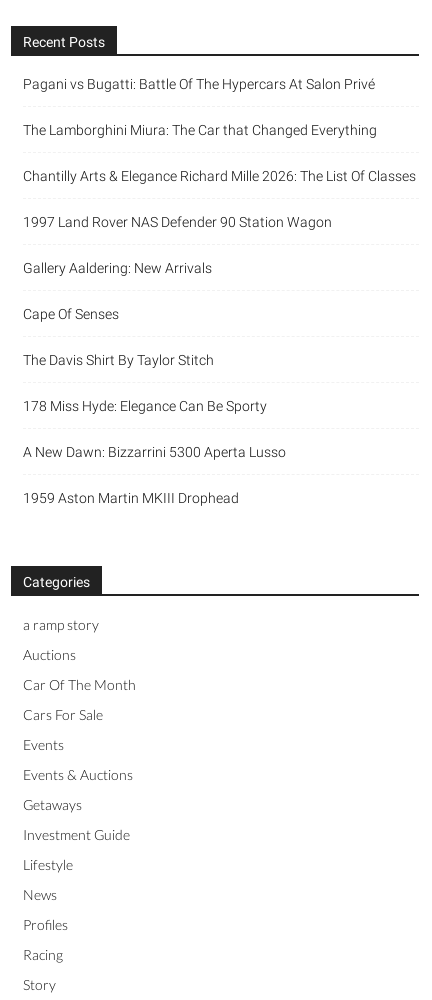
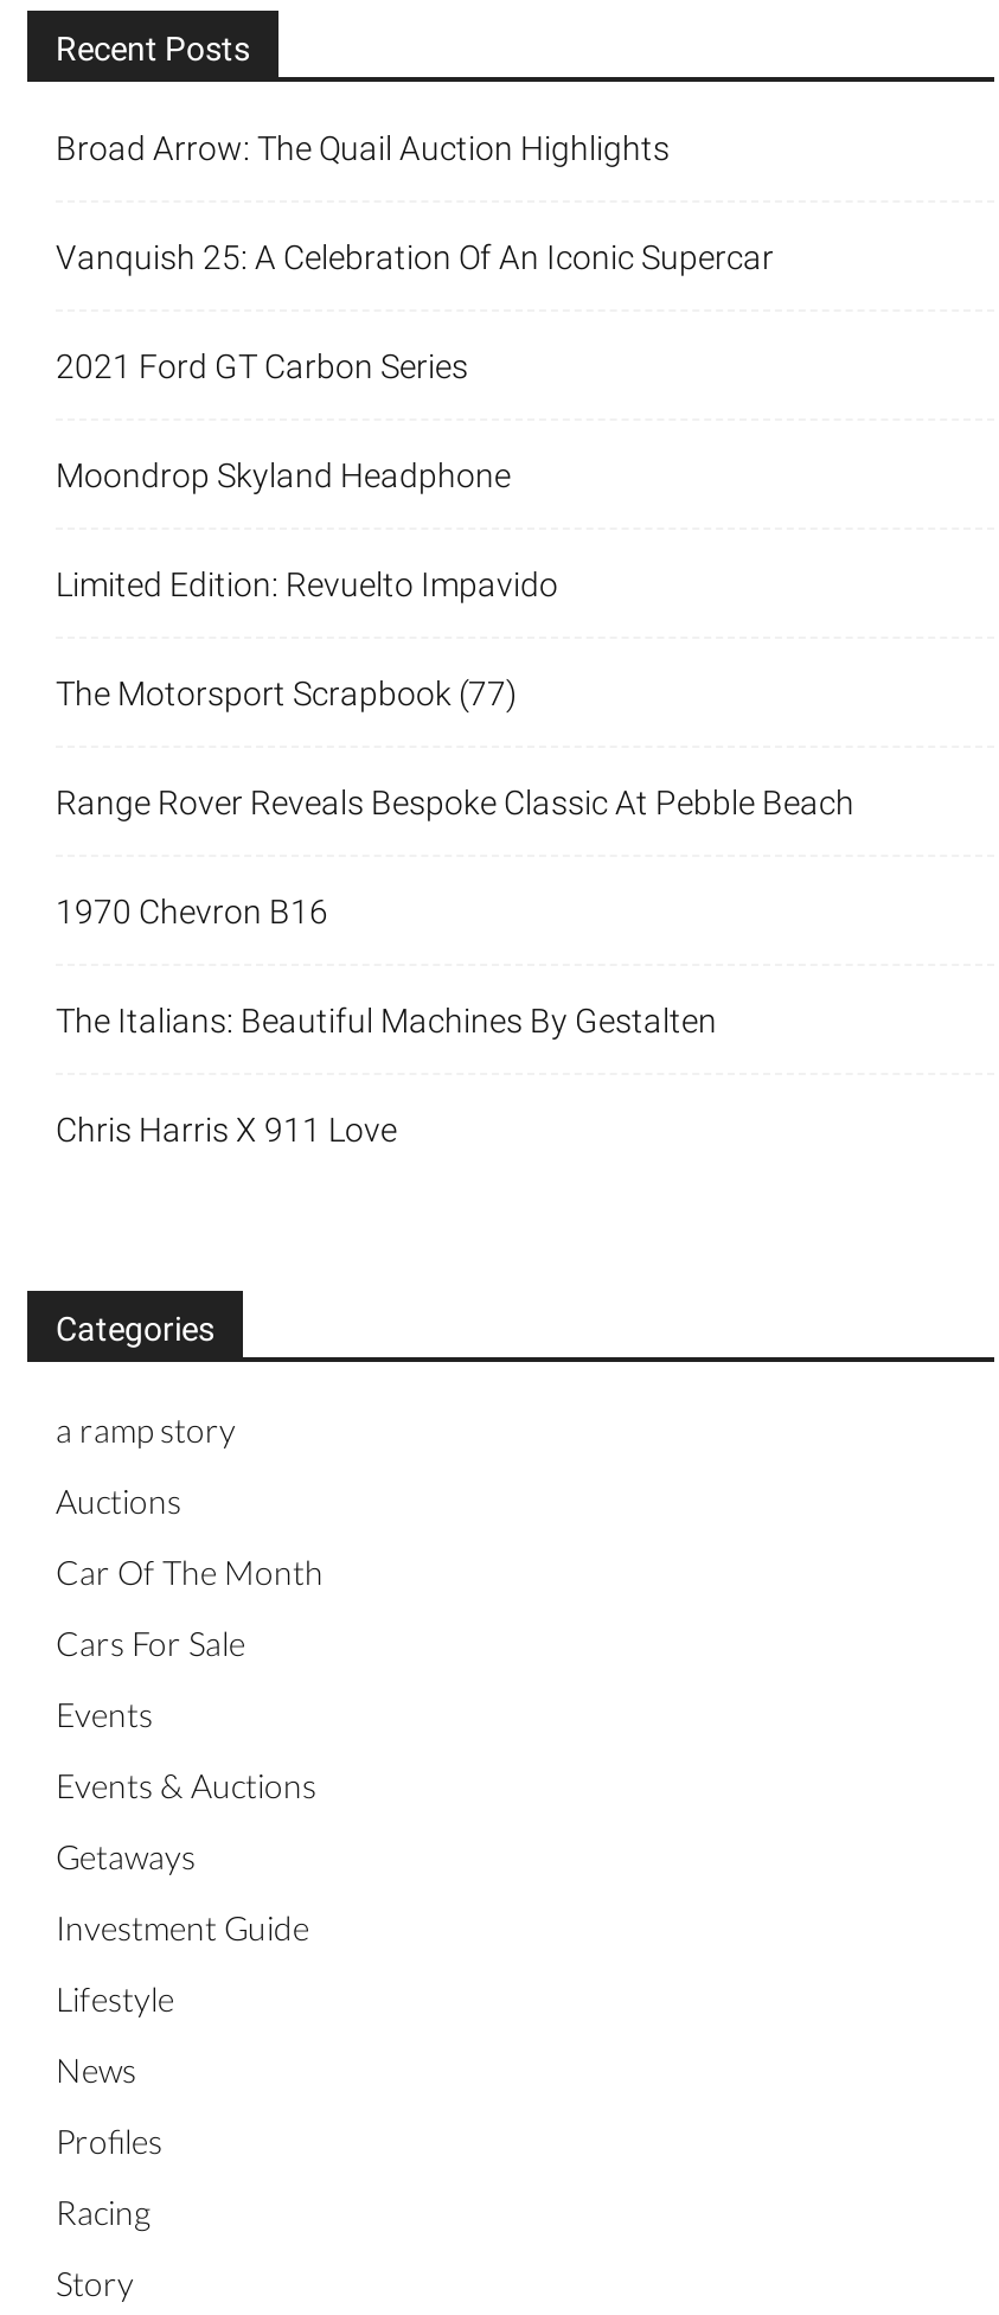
[23,76,375,92] Pagani vs Bugatti: Battle Of The Hypercars At Salon Privé -> [56,129,670,167] Broad Arrow: The Quail Auction Highlights
[23,122,377,138] The Lamborghini Miura: The Car that Changed Everything -> [56,238,774,276] Vanquish 25: A Celebration Of An Iconic Supercar
[23,168,416,184] Chantilly Arts & Elegance Richard Mille 2026: The List Of Classes -> [56,347,468,385] 2021 Ford GT Carbon Series
[23,214,332,230] 1997 Land Rover NAS Defender 90 Station Wagon -> [56,456,511,494] Moondrop Skyland Headphone
[23,260,212,276] Gallery Aaldering: New Arrivals -> [56,565,558,603] Limited Edition: Revuelto Impavido
[23,306,119,322] Cape Of Senses -> [56,674,518,712] The Motorsport Scrapbook (77)
[23,352,214,368] The Davis Shirt By Taylor Stitch -> [56,784,854,821] Range Rover Reveals Bespoke Classic At Pebble Beach
[23,398,267,414] 178 Miss Hyde: Elegance Can Be Sporty -> [56,893,328,931] 1970 Chevron B16
[23,444,286,460] A New Dawn: Bizzarrini 5300 Aperta Lusso -> [56,1002,717,1040] The Italians: Beautiful Machines By Gestalten
[23,490,239,506] 1959 Aston Martin MKIII Drophead -> [56,1111,397,1149] Chris Harris X 911 Love

